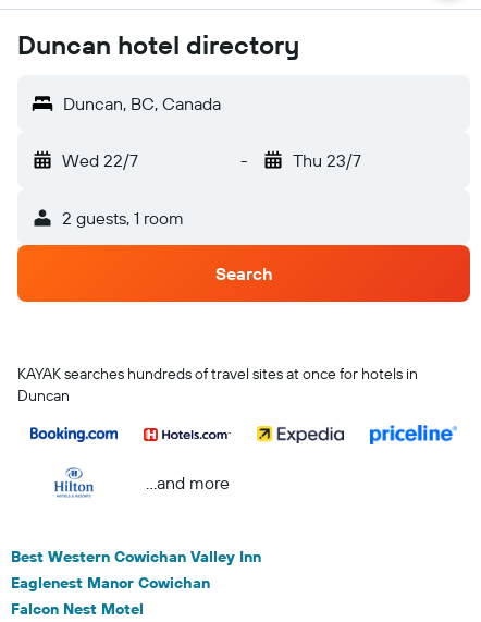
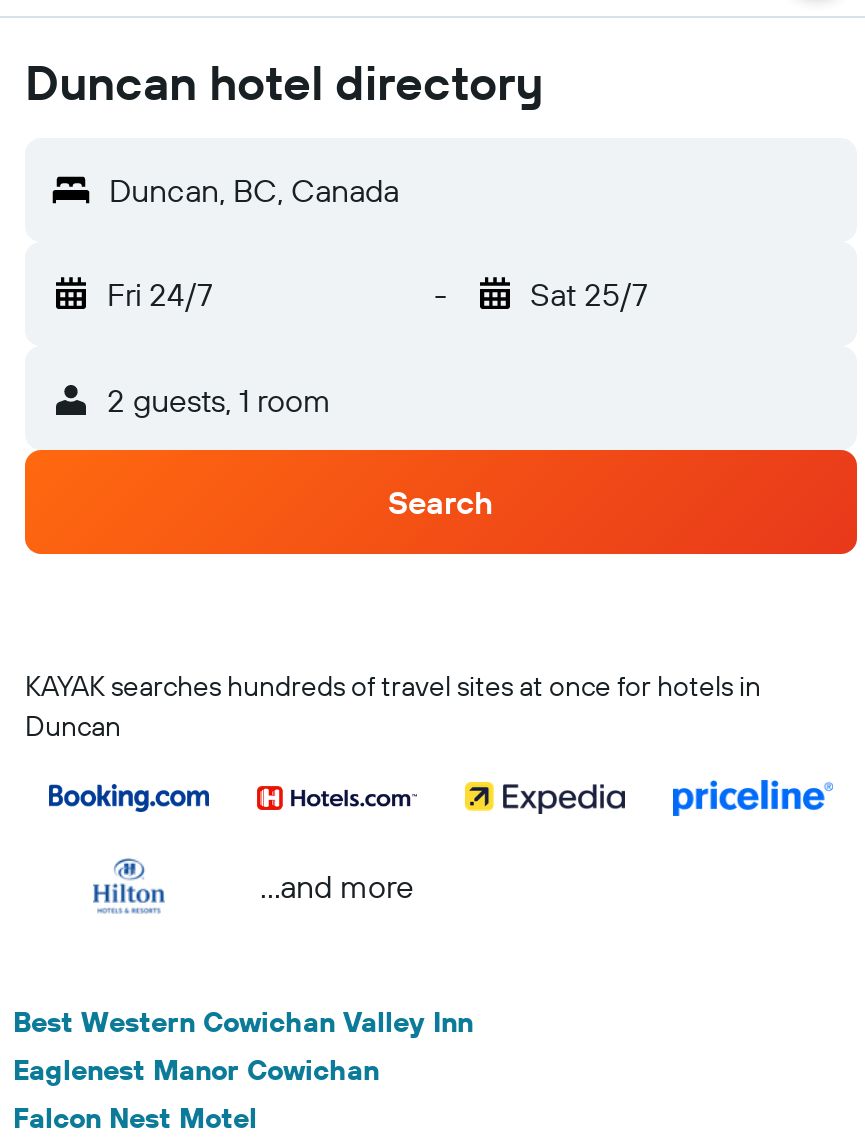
[62,149,138,171] Wed 22/7 -> [107,274,213,314] Fri 24/7
[292,149,361,171] Thu 23/7 -> [530,274,648,314] Sat 25/7

